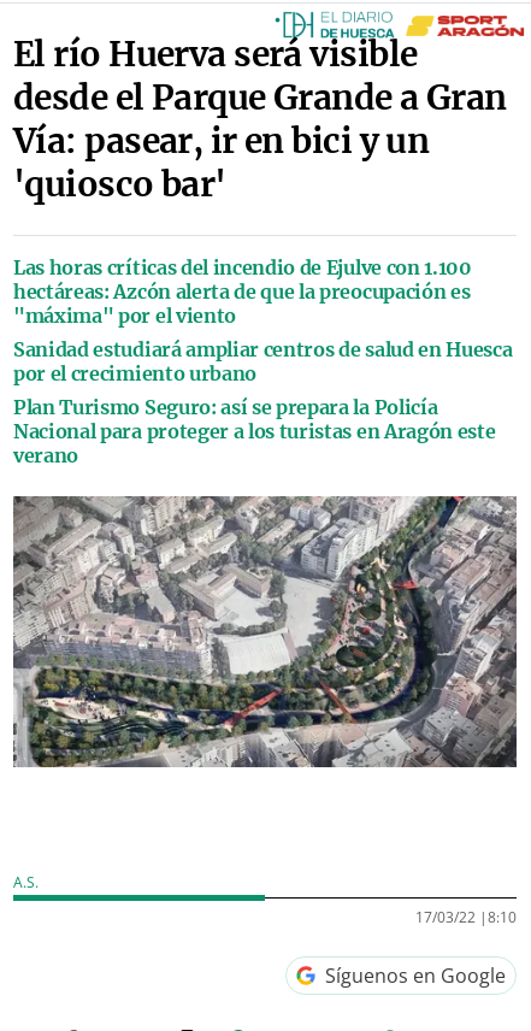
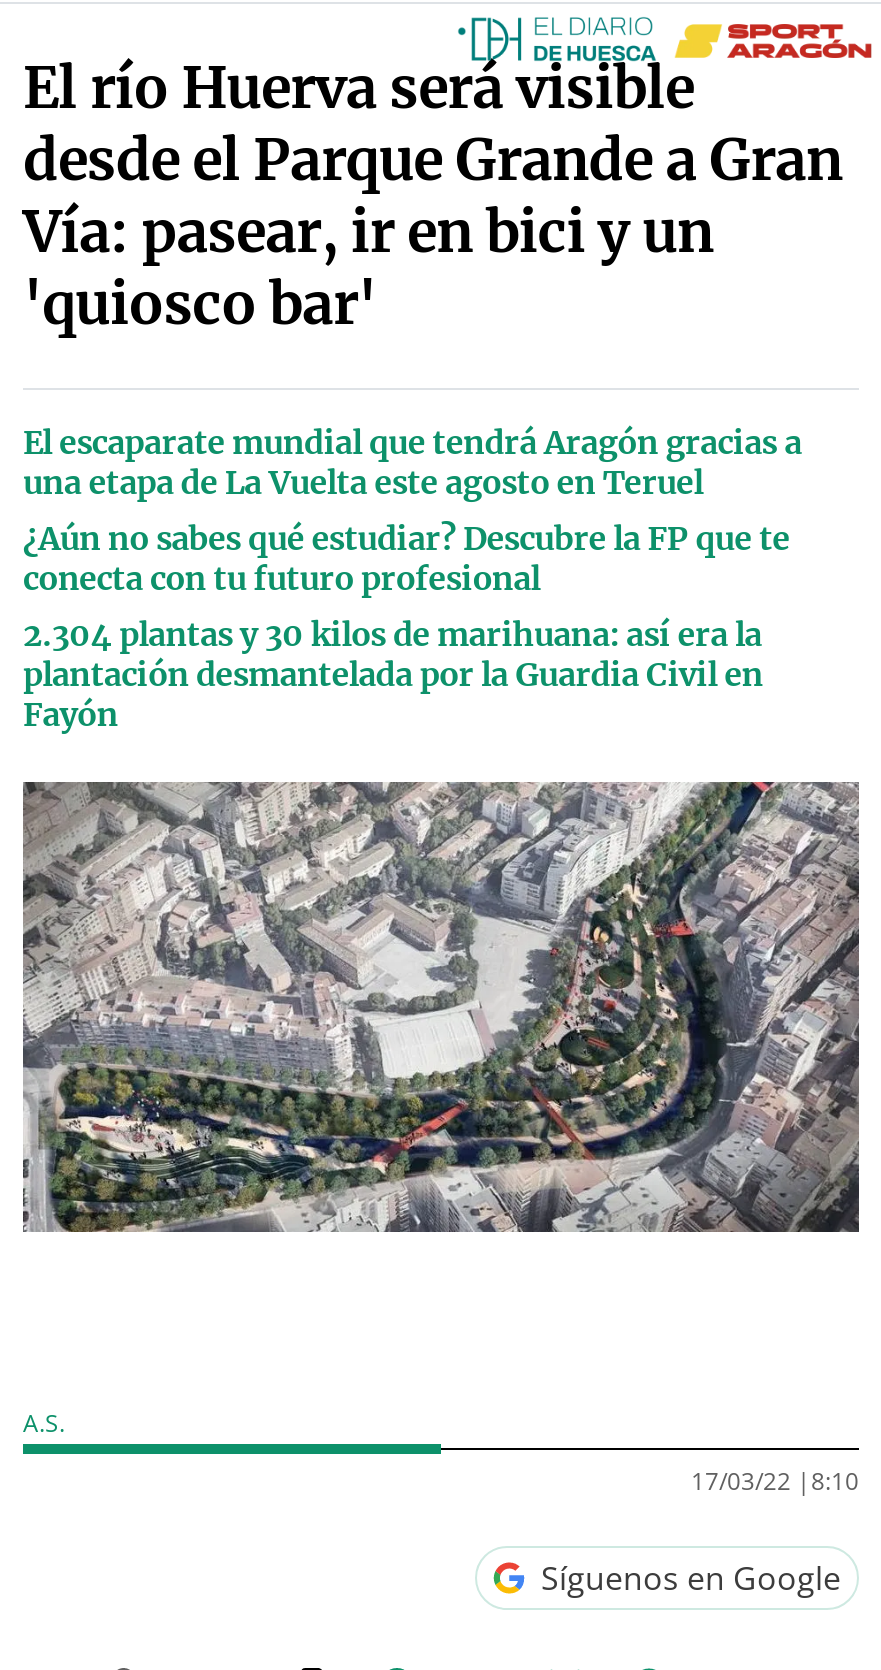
[13,256,512,468] Las horas críticas del incendio de Ejulve con 1.100 | hectáreas: Azcón alerta de que la preocupación es | "máxima" por el viento | Sanidad estudiará ampliar centros de salud en Huesca | por el crecimiento urbano | Plan Turismo Seguro: así se prepara la Policía | Nacional para proteger a los turistas en Aragón este | verano -> [23,422,802,734] El escaparate mundial que tendrá Aragón gracias a | una etapa de La Vuelta este agosto en Teruel | ¿Aún no sabes qué estudiar? Descubre la FP que te | conecta con tu futuro profesional | 2.304 plantas y 30 kilos de marihuana: así era la | plantación desmantelada por la Guardia Civil en | Fayón

